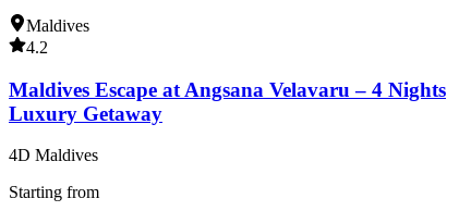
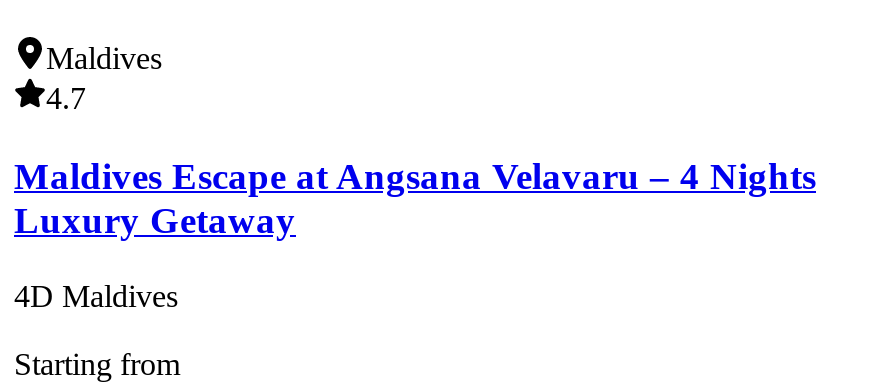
[26,38,48,56] 4.2 -> [46,81,86,115] 4.7

